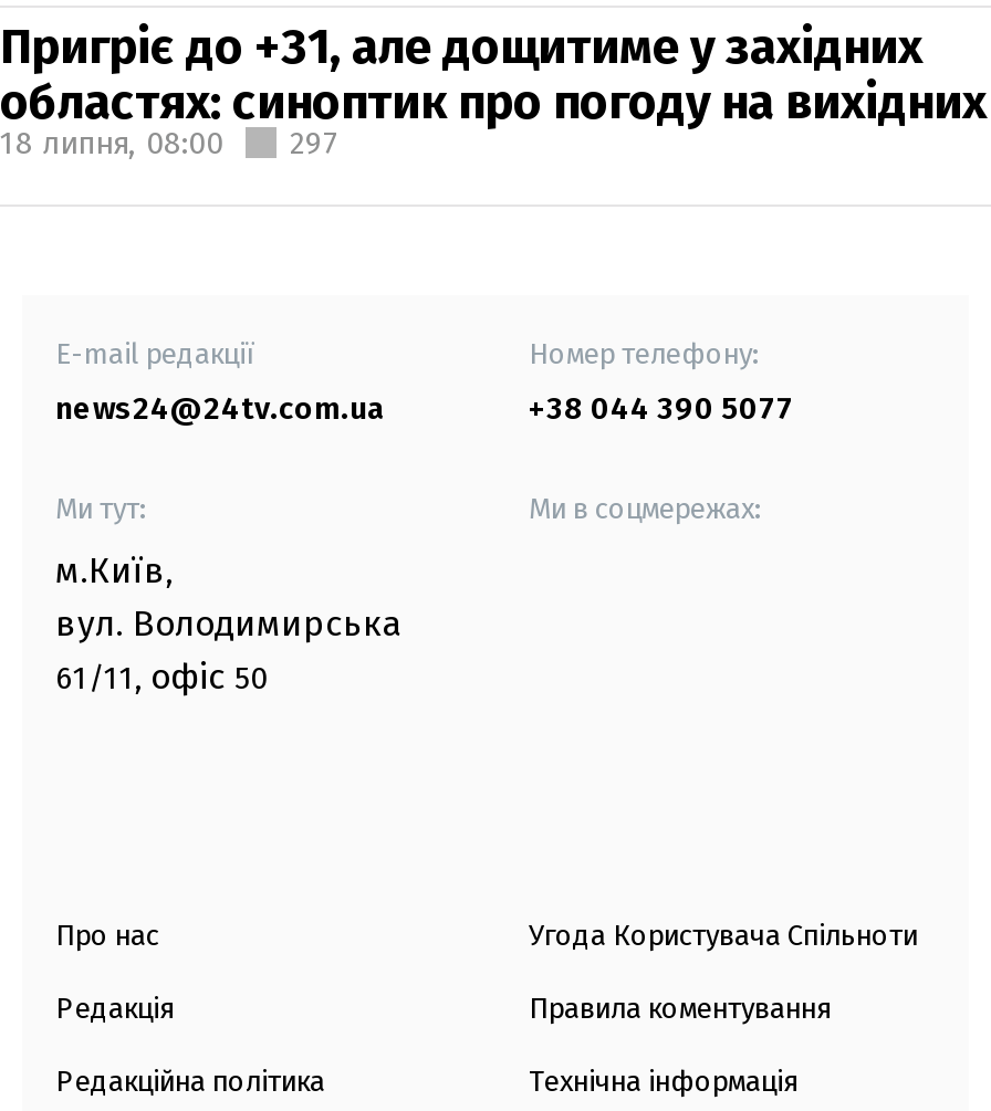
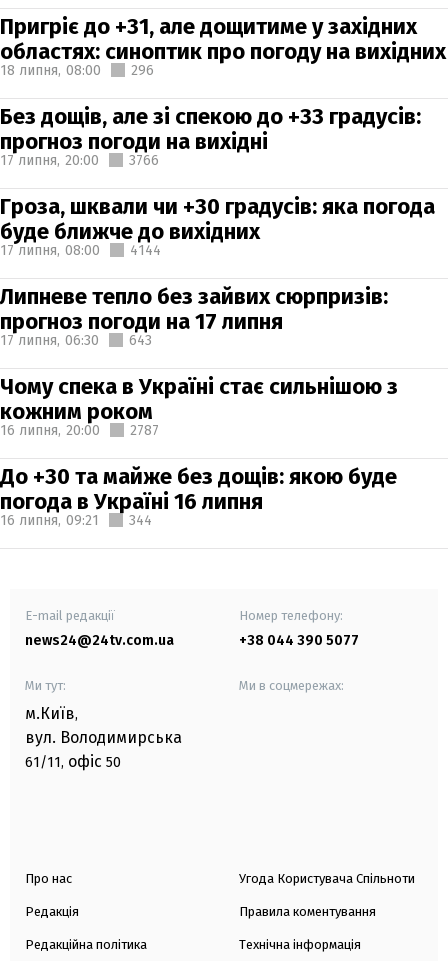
[290,124,338,161] 297 -> [0,61,435,528] 296 | Без дощів, але зі спекою до +33 градусів: | прогноз погоди на вихідні | 17 липня, 20:00 | 3766 | Гроза, шквали чи +30 градусів: яка погода | буде ближче до вихідних | 17 липня, 08:00 | 4144 | Липневе тепло без зайвих сюрпризів: | прогноз погоди на 17 липня | 17 липня, 06:30 | 643 | Чому спека в Україні стає сильнішою з | кожним роком | 16 липня, 20:00 | 2787 | До +30 та майже без дощів: якою буде | погода в Україні 16 липня | 16 липня, 09:21 | 344

